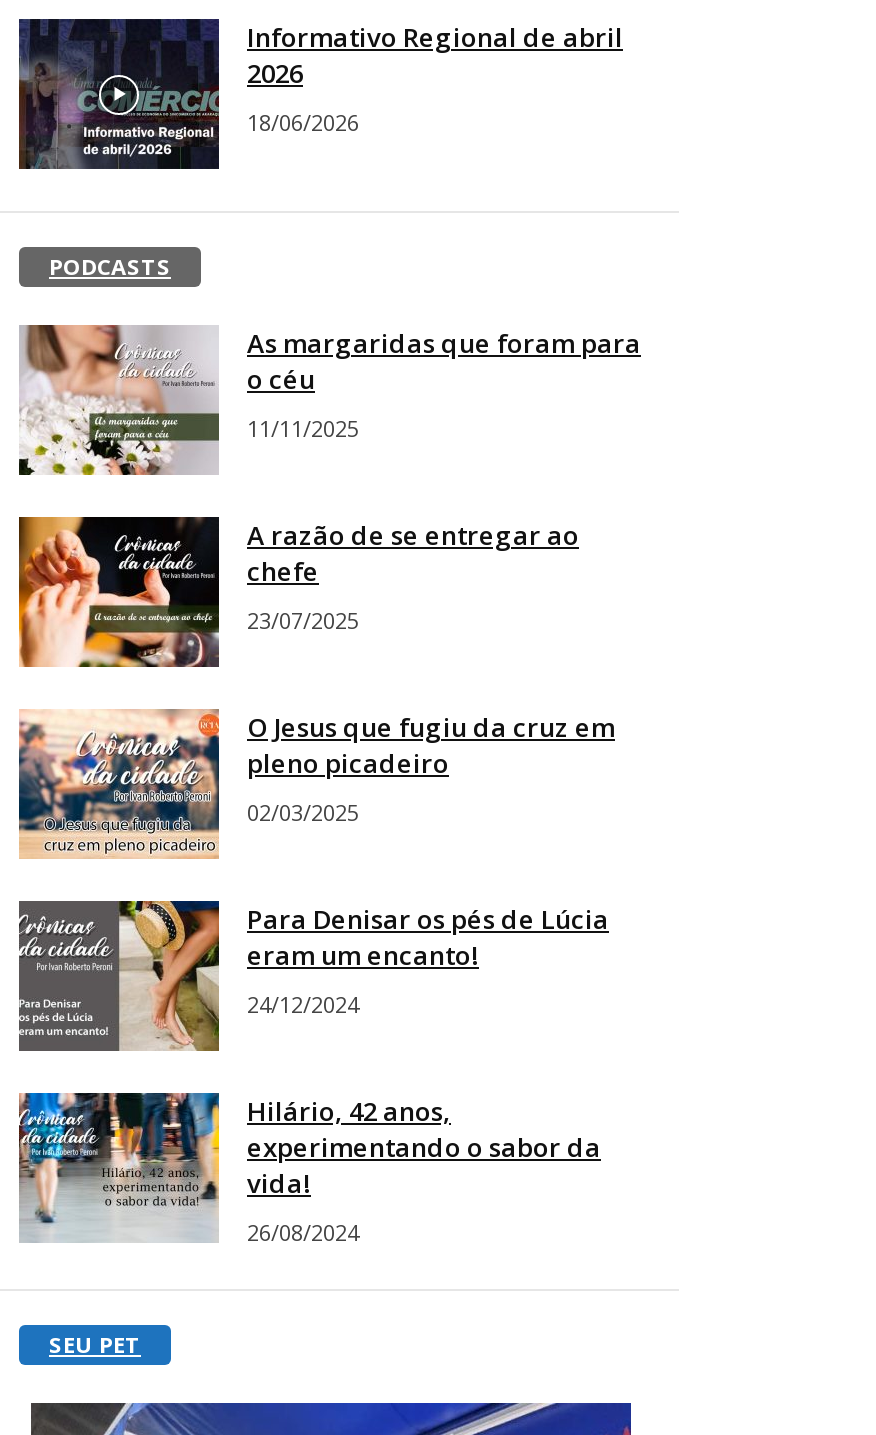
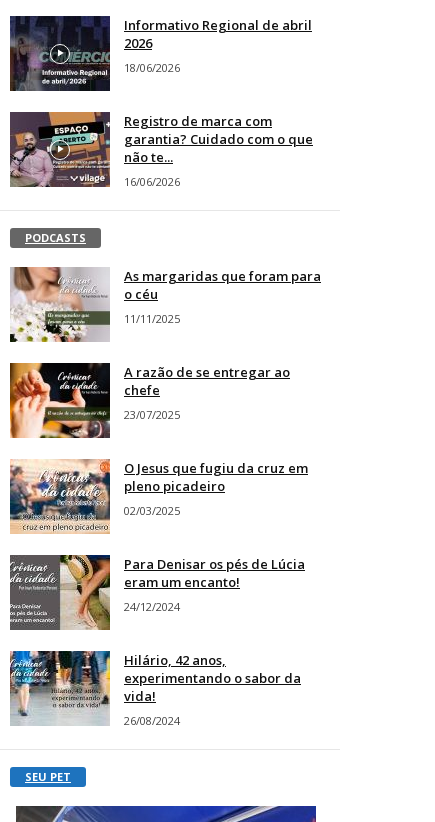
none -> [10,111,313,189] [image] | Registro de marca com | garantia? Cuidado com o que | não te... | 16/06/2026

